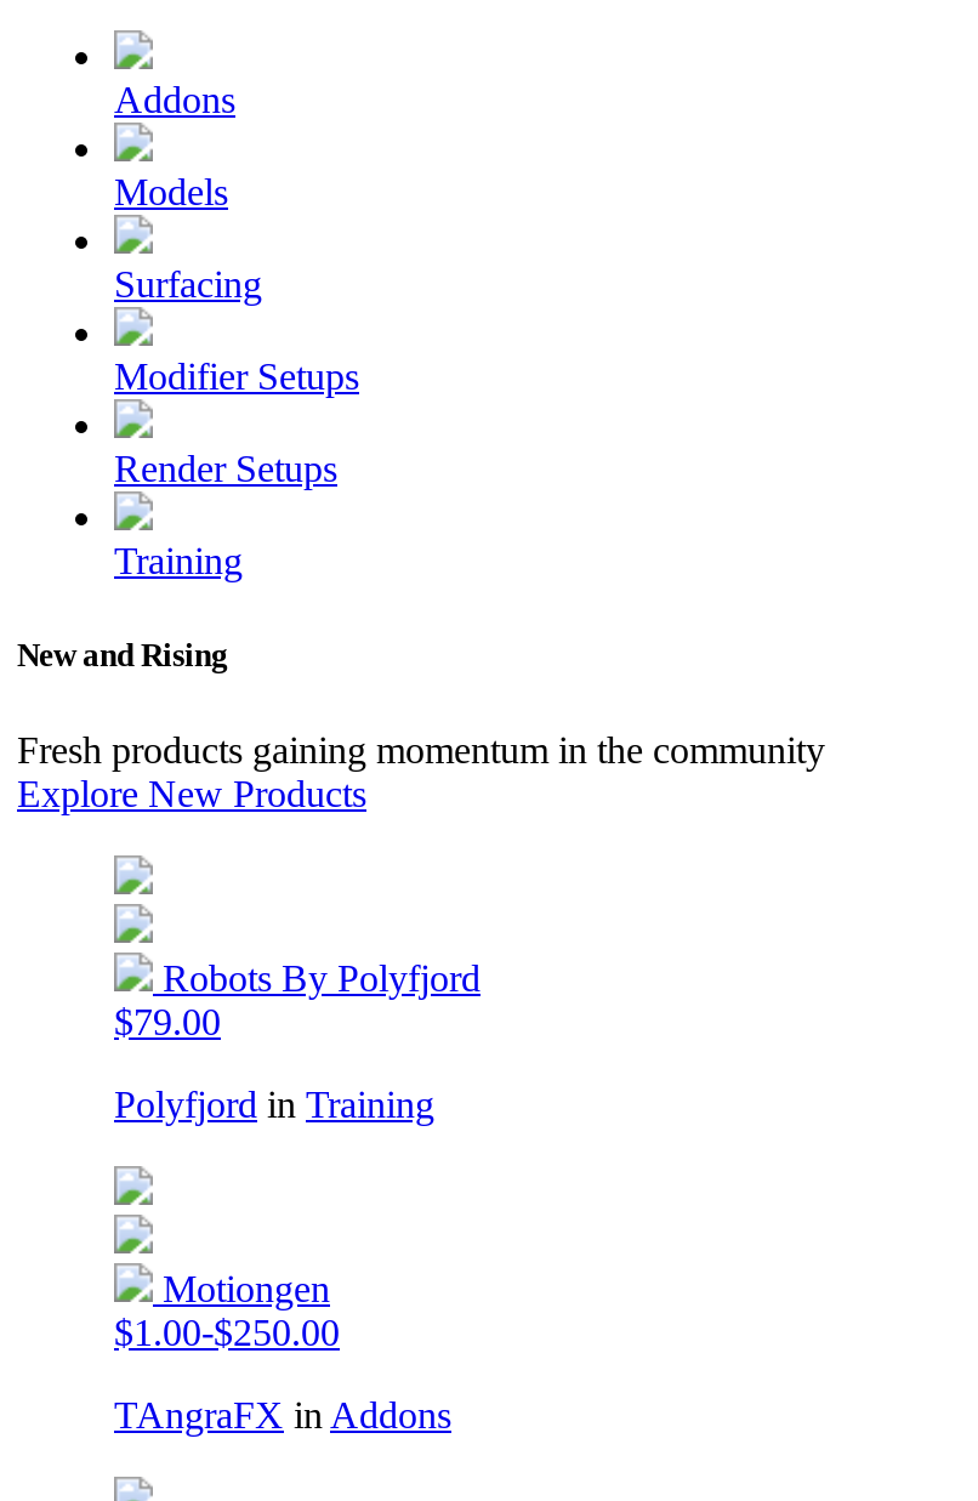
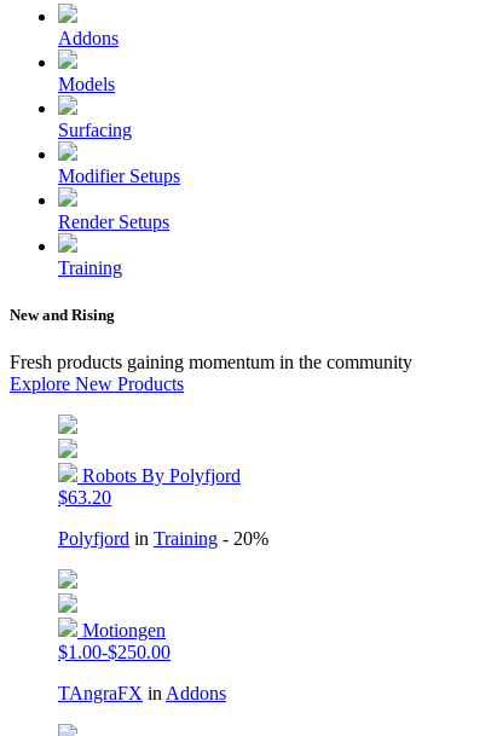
[114,1002,221,1043] $79.00 -> [58,487,111,508] $63.20
[114,1084,434,1125] Polyfjord in Training -> [58,528,268,549] Polyfjord in Training - 20%

